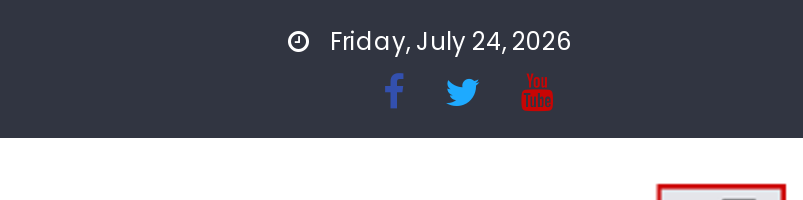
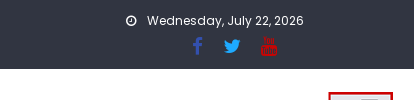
[324,24,572,58] Friday, July 24, 2026 -> [144,12,304,29] Wednesday, July 22, 2026

